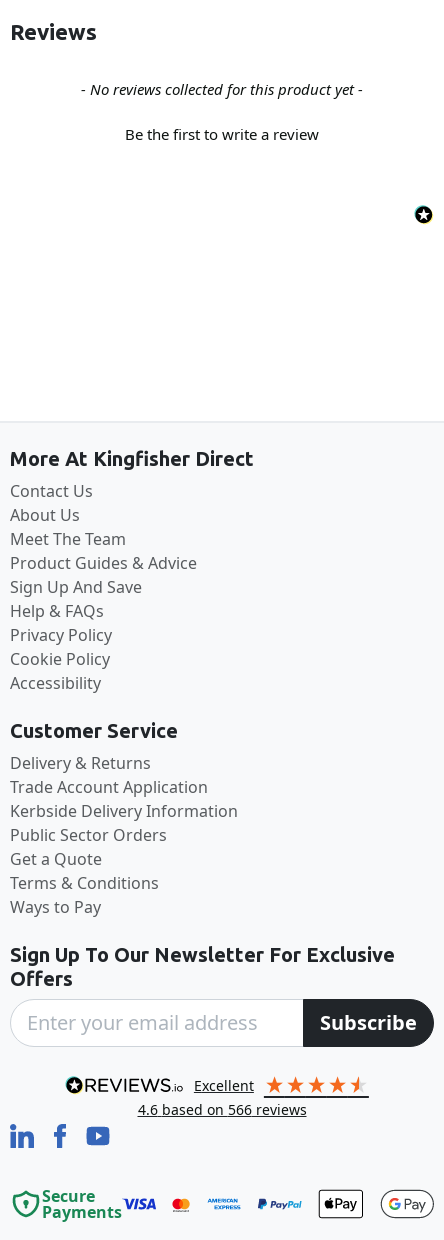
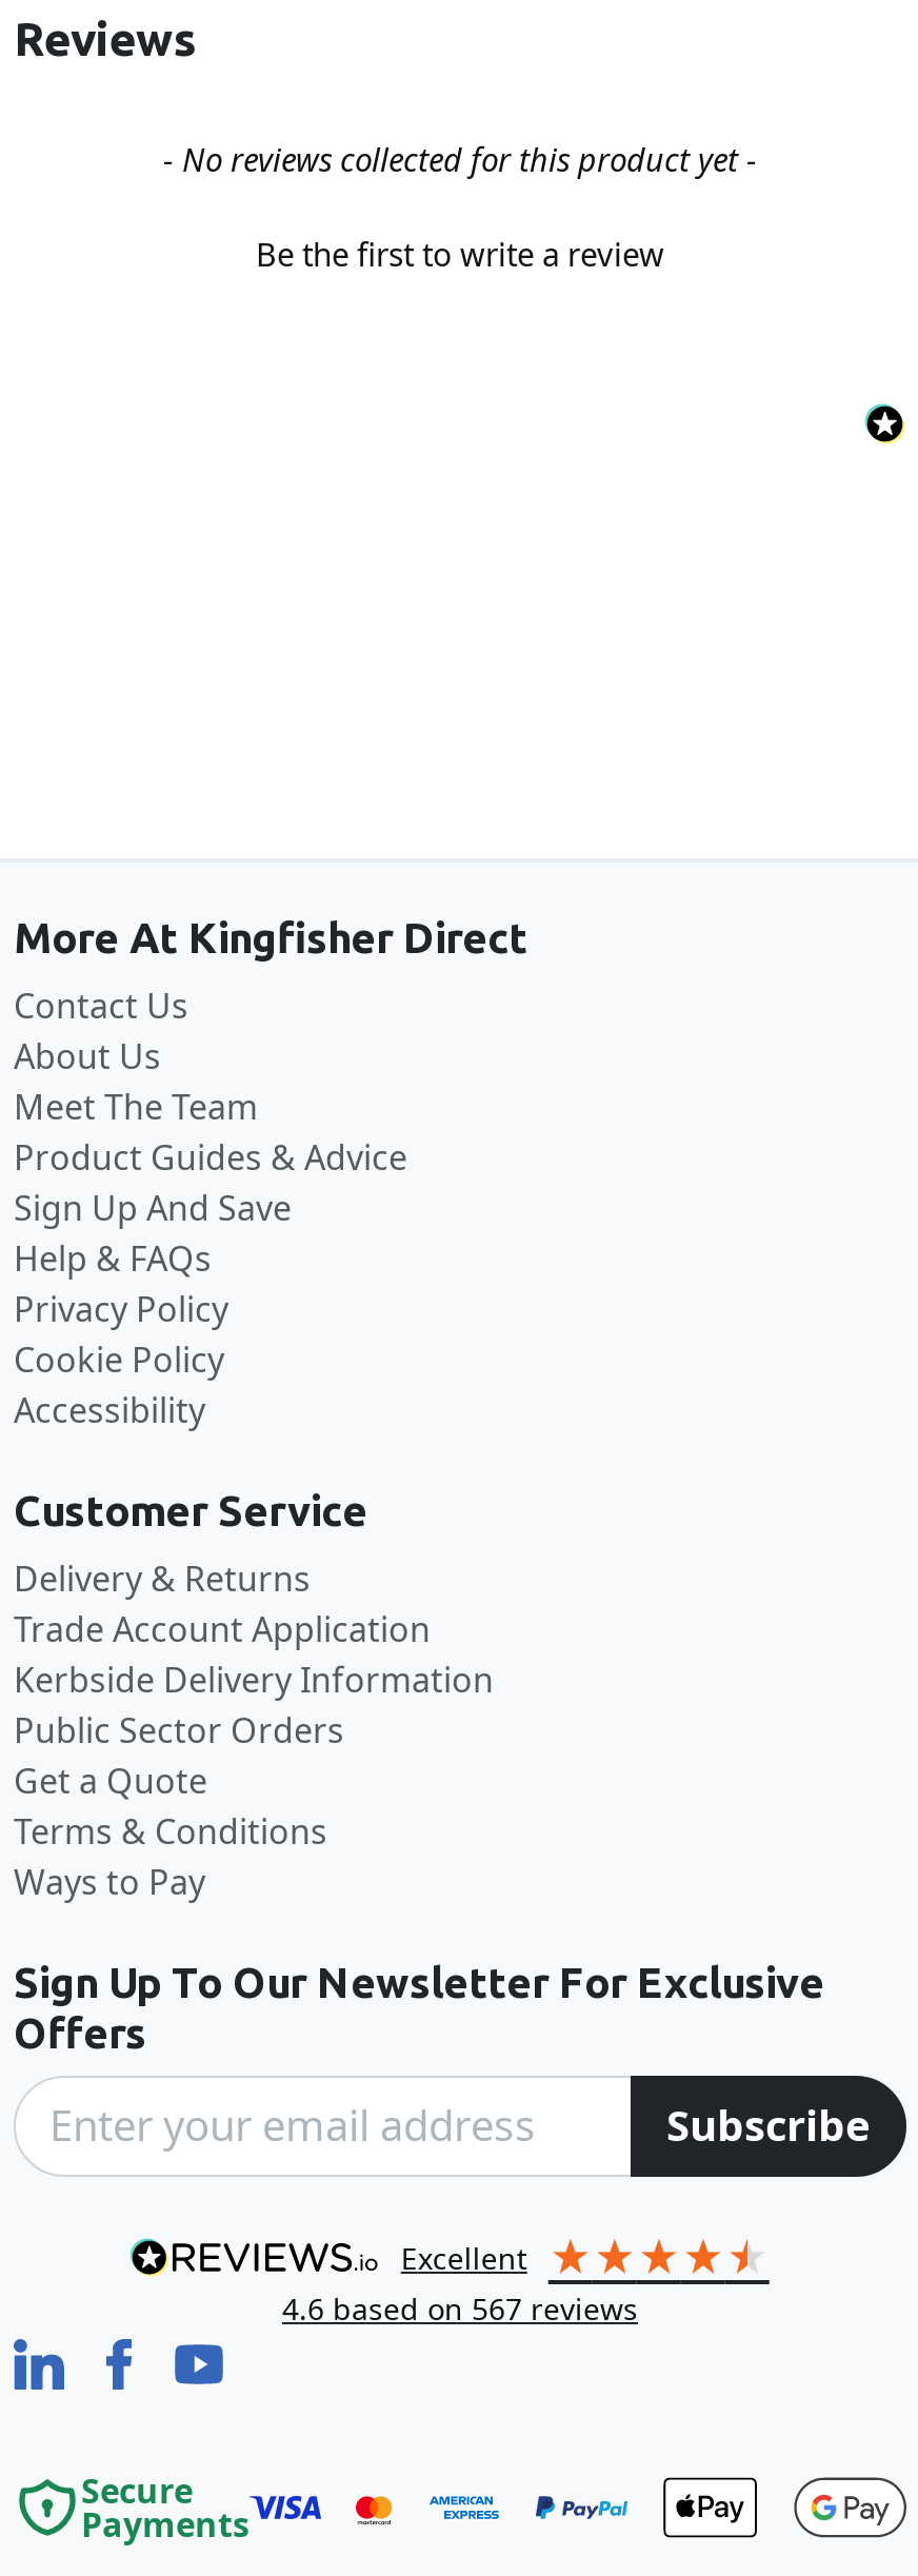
[137,1100,306,1119] 4.6 based on 566 reviews -> [282,2288,638,2328] 4.6 based on 567 reviews

